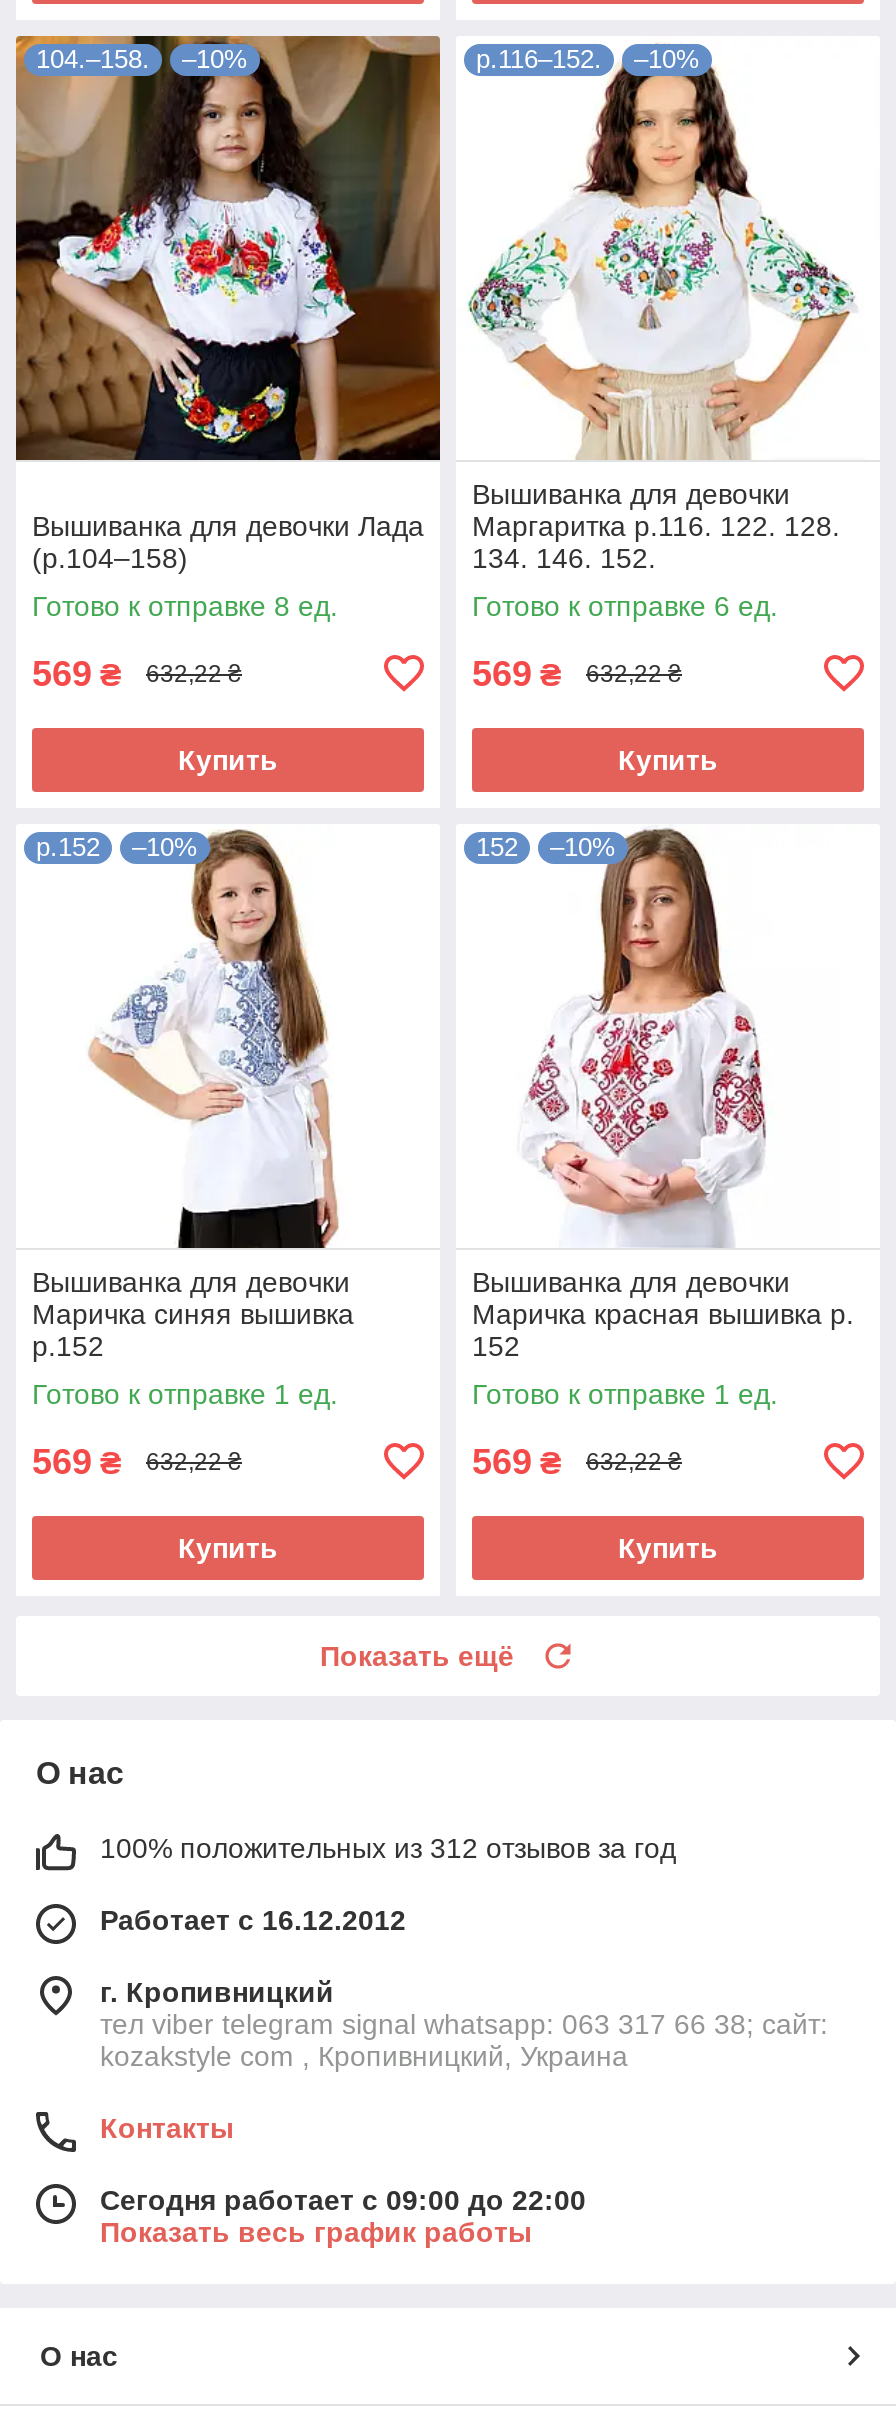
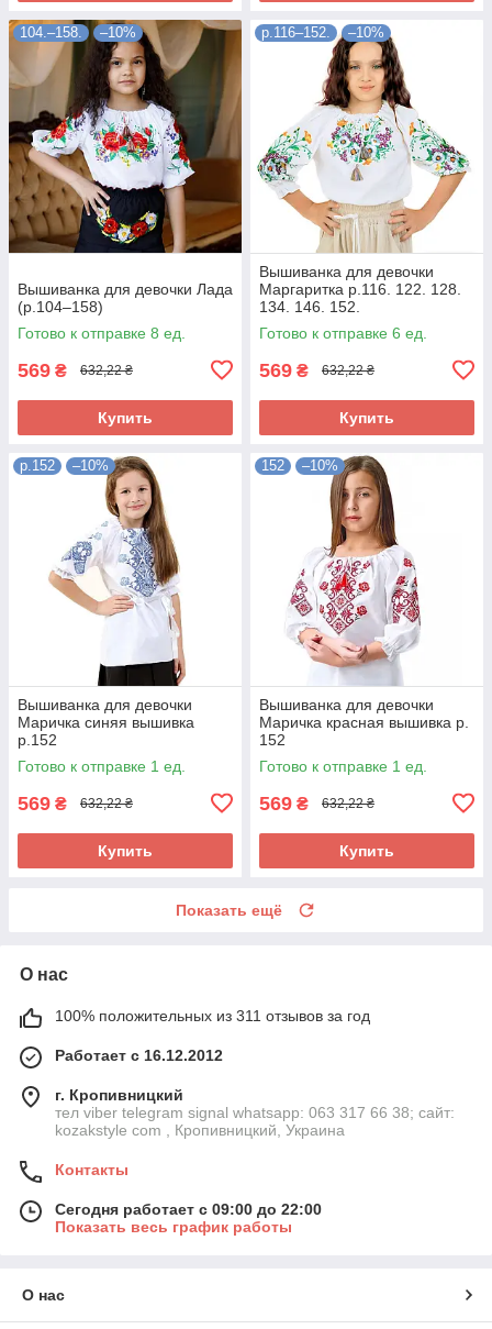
[100,1832,676,1864] 100% положительных из 312 отзывов за год -> [55,1007,370,1024] 100% положительных из 311 отзывов за год

